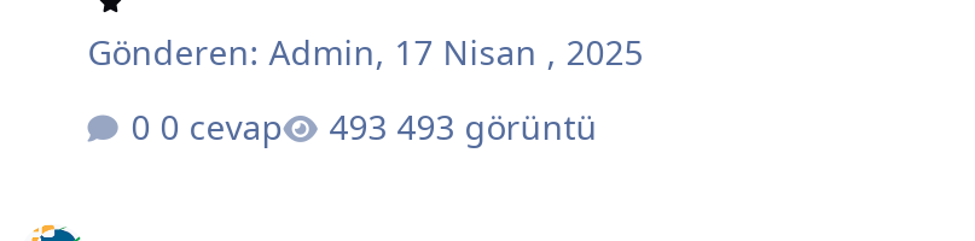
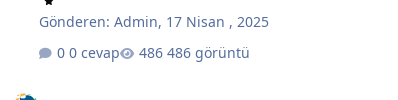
[397,105,597,150] 493 görüntü -> [167,43,250,62] 486 görüntü

